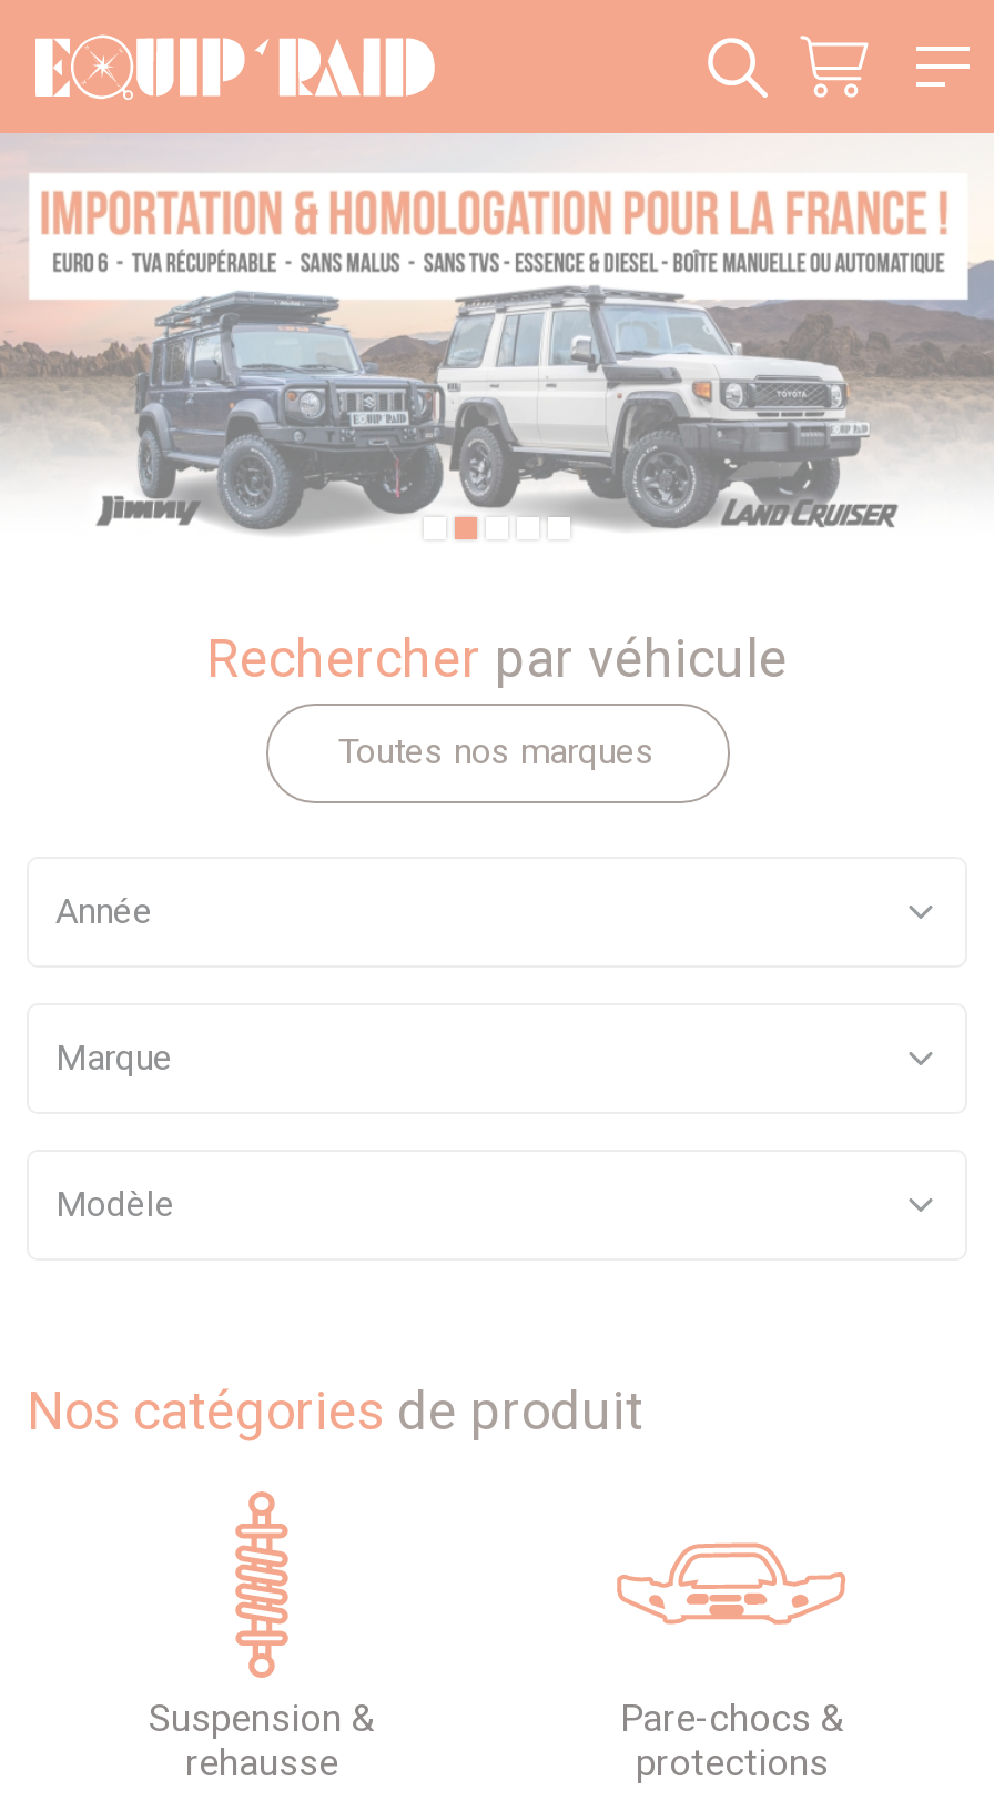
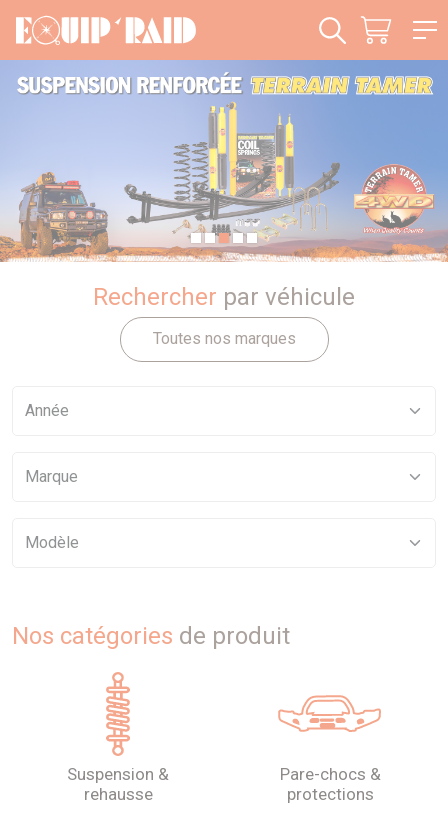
[7,131,987,581] [image] -> [3,59,445,263] [image]

